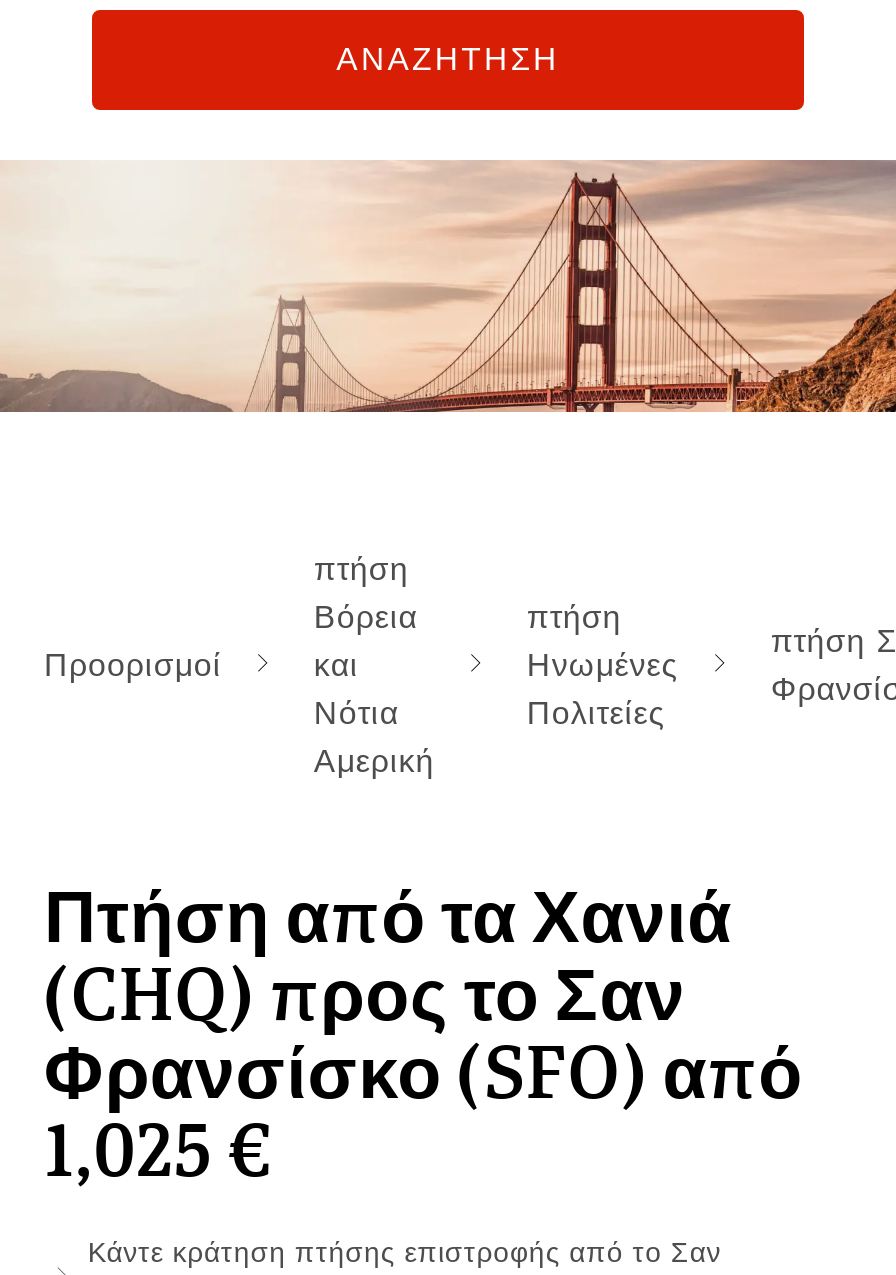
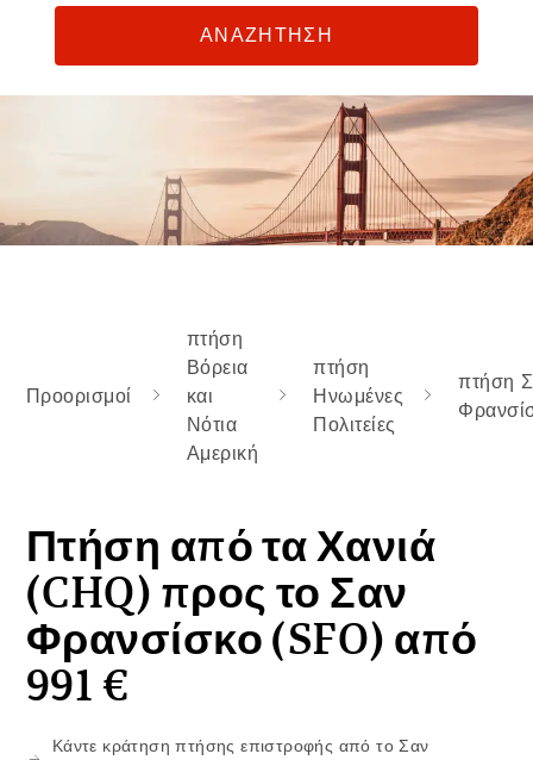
[44,1120,272,1192] 1,025 € -> [26,667,129,710] 991 €

